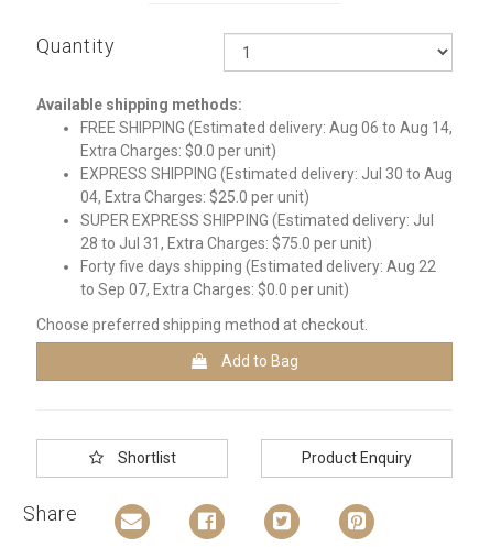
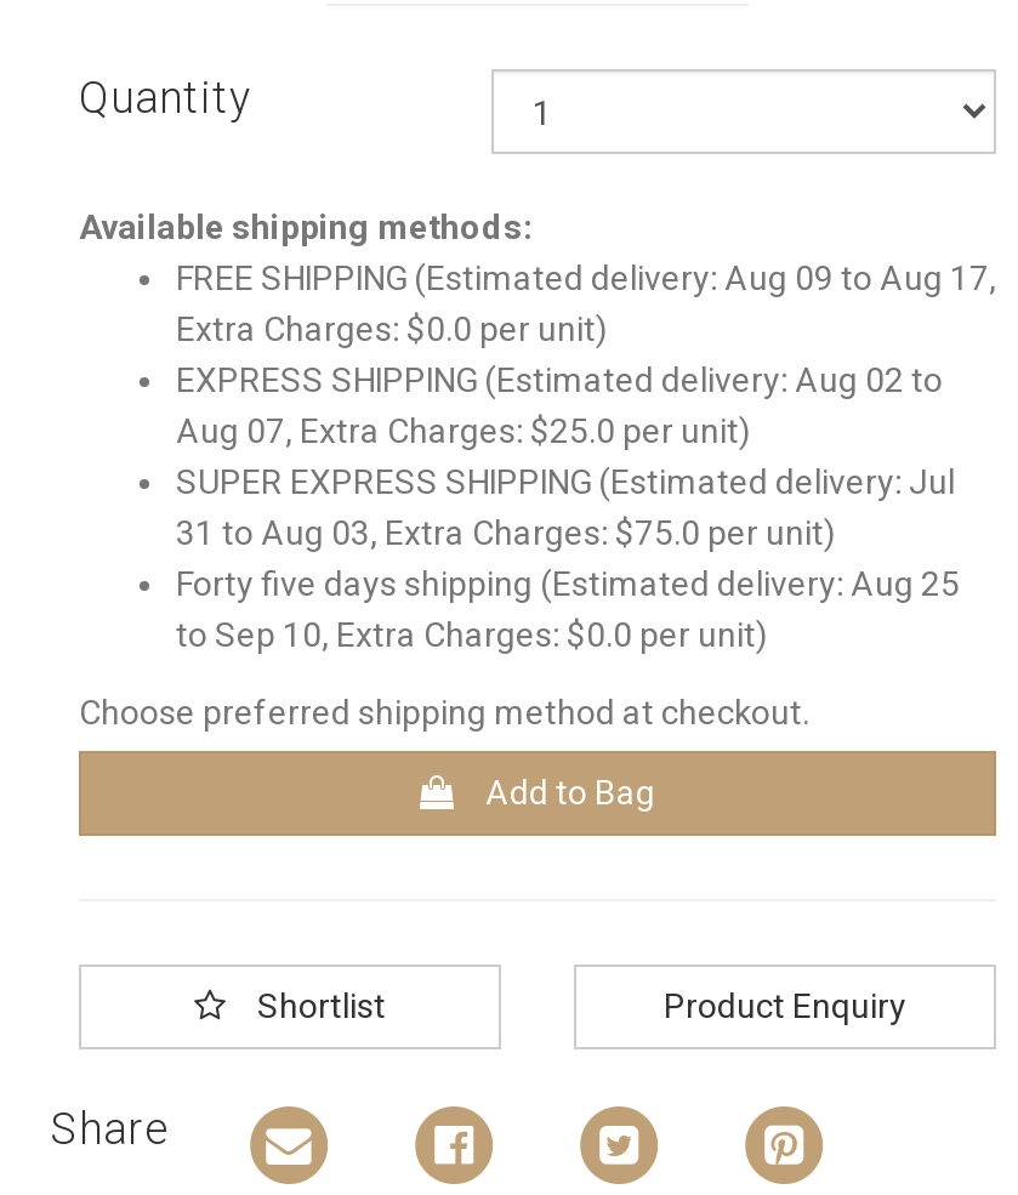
[80,119,453,136] FREE SHIPPING (Estimated delivery: Aug 06 to Aug 14, -> [176,258,996,297] FREE SHIPPING (Estimated delivery: Aug 09 to Aug 17,
[80,165,453,206] EXPRESS SHIPPING (Estimated delivery: Jul 30 to Aug | 04, Extra Charges: $25.0 per unit) -> [176,360,943,450] EXPRESS SHIPPING (Estimated delivery: Aug 02 to | Aug 07, Extra Charges: $25.0 per unit)
[80,234,372,252] 28 to Jul 31, Extra Charges: $75.0 per unit) -> [176,513,836,552] 31 to Aug 03, Extra Charges: $75.0 per unit)
[80,258,436,275] Forty five days shipping (Estimated delivery: Aug 22 -> [176,564,960,603] Forty five days shipping (Estimated delivery: Aug 25
[80,281,349,298] to Sep 07, Extra Charges: $0.0 per unit) -> [176,615,768,654] to Sep 10, Extra Charges: $0.0 per unit)

